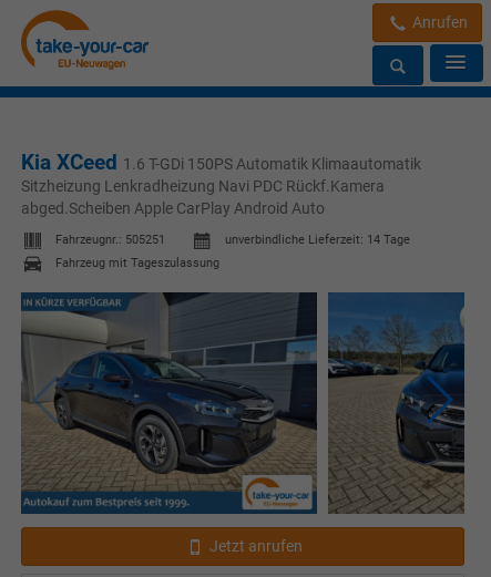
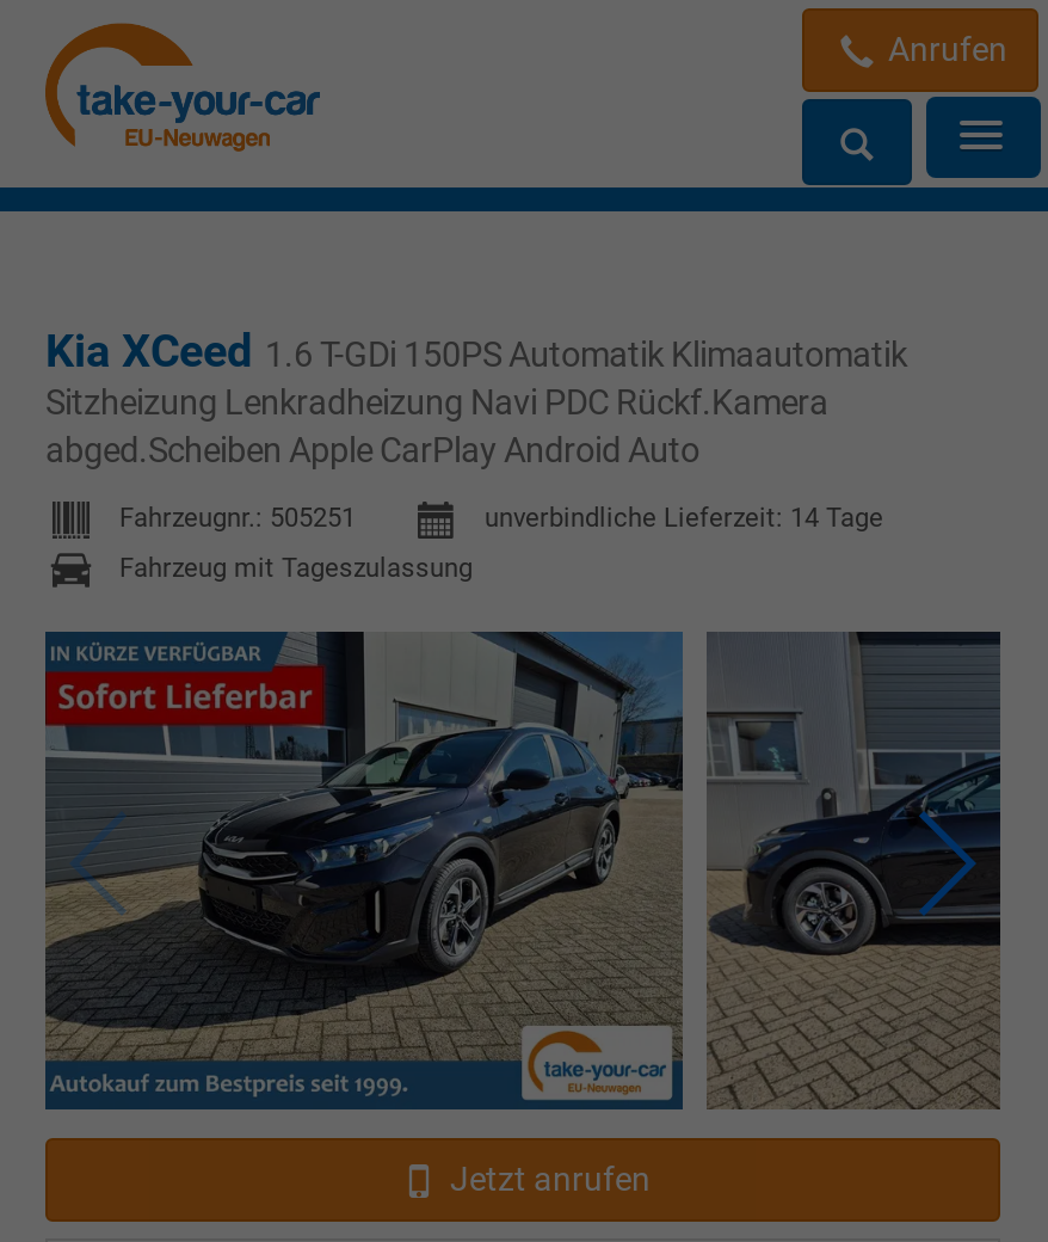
[20,291,318,490] [image] -> [43,629,685,1059] [image]
[328,291,466,514] [image] -> [704,629,1003,1105] [image]

